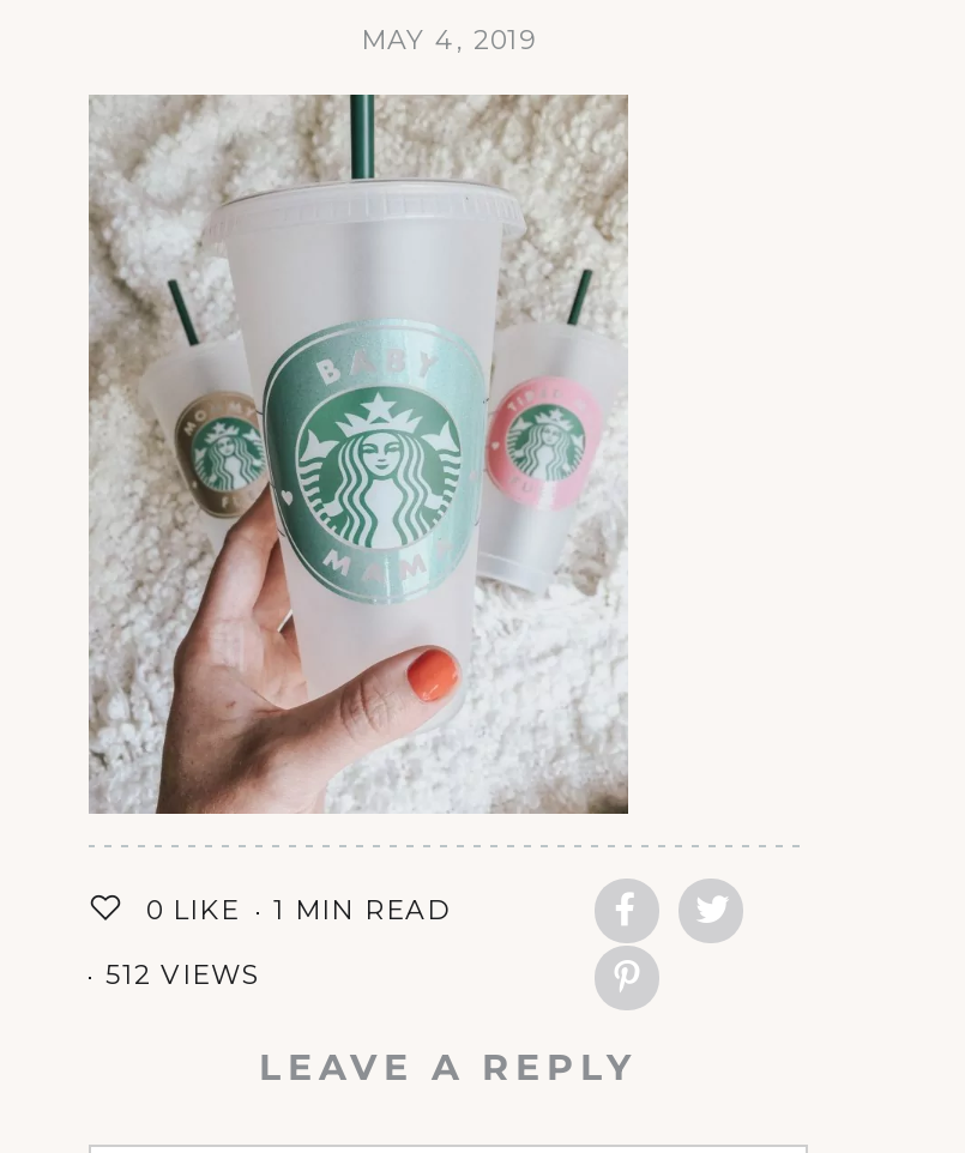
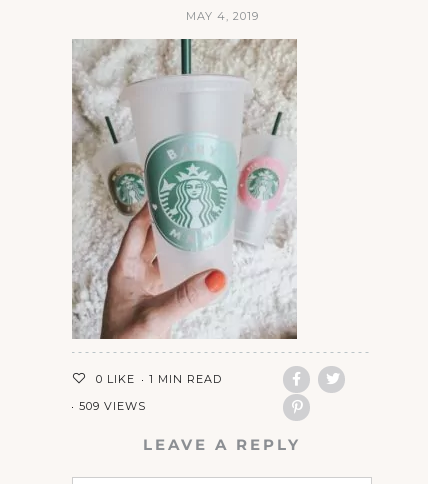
[105,959,261,992] 512 VIEWS -> [79,399,146,413] 509 VIEWS

